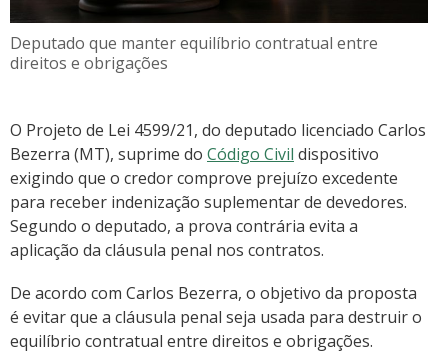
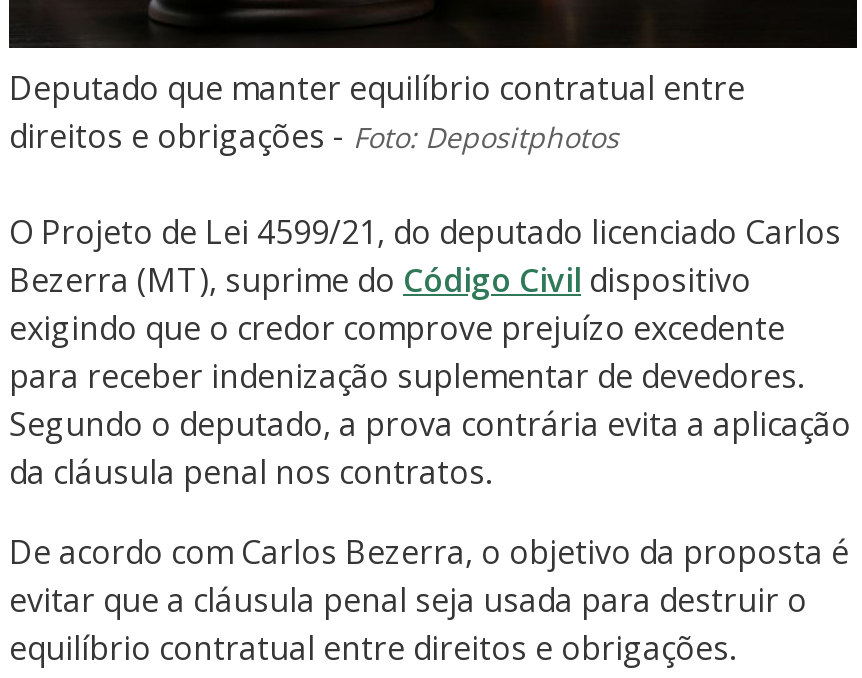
[10,52,168,74] direitos e obrigações -> [9,113,619,157] direitos e obrigações - Foto: Depositphotos

